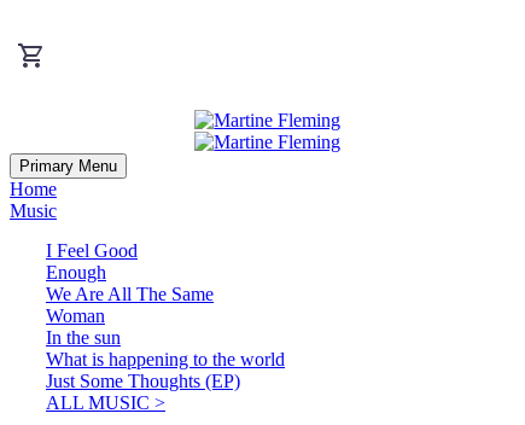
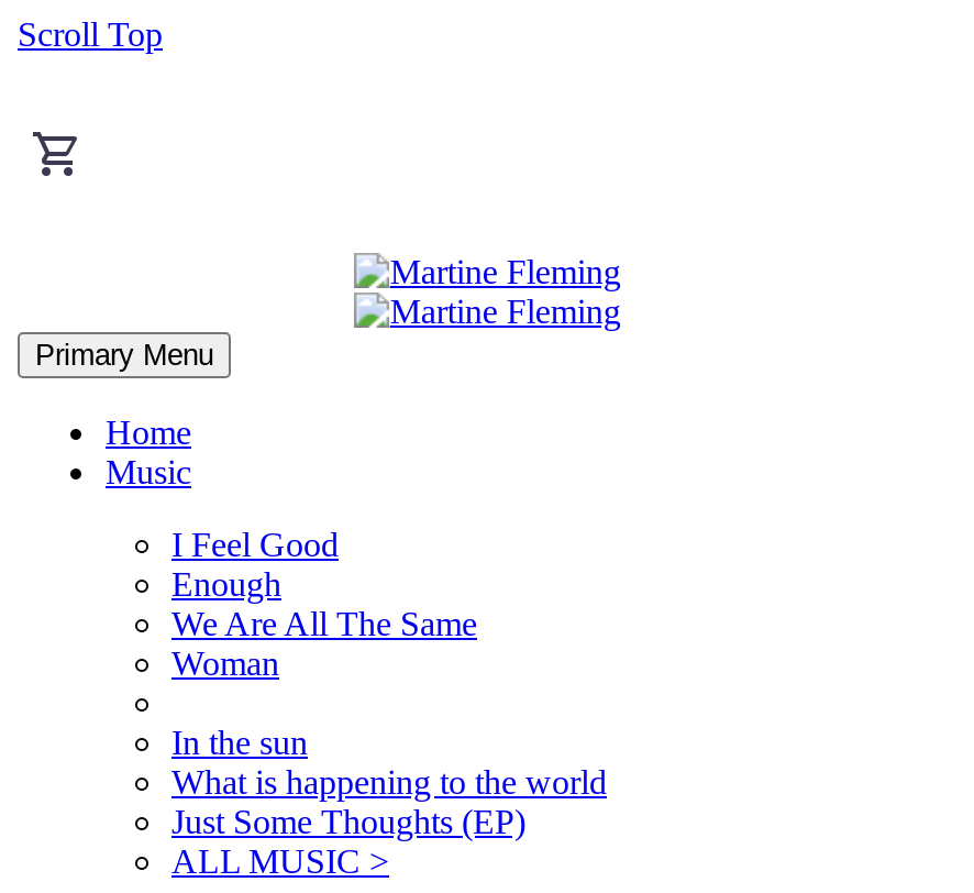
none -> [18,15,163,53] Scroll Top

